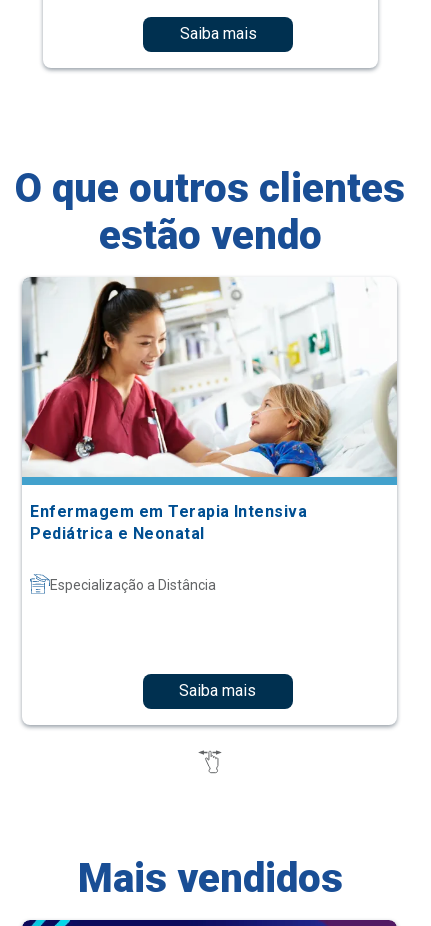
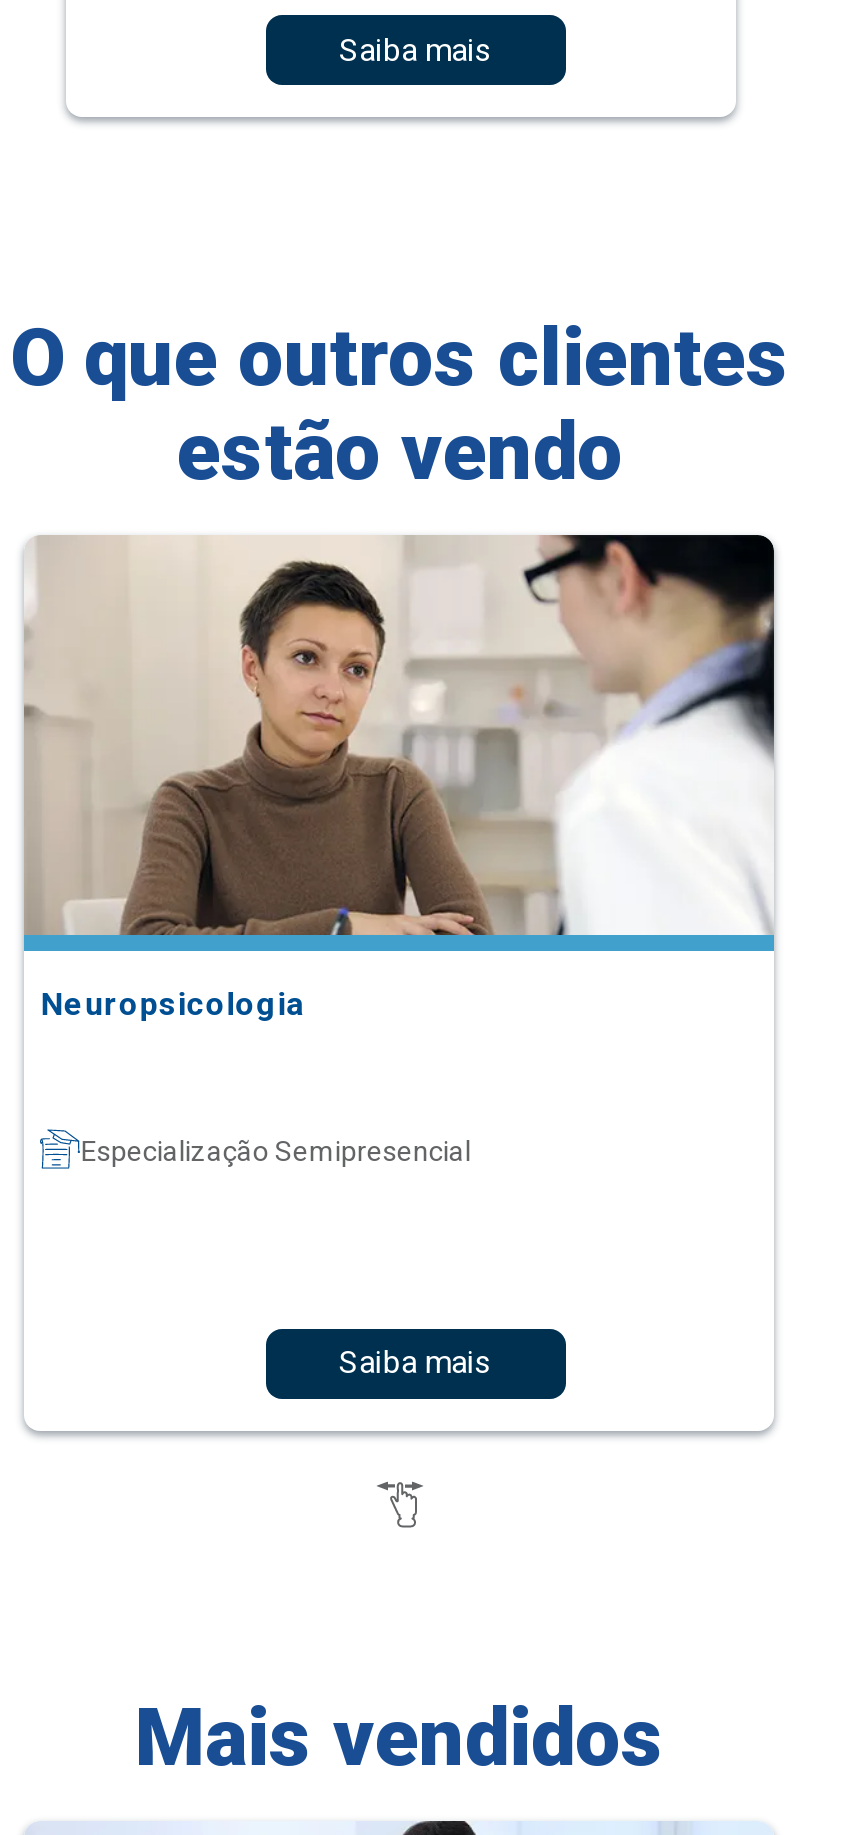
[22,277,398,543] [image] | Enfermagem em Terapia Intensiva | Pediátrica e Neonatal -> [24,533,776,1023] [image] | Neuropsicologia
[50,577,216,593] Especialização a Distância -> [81,1135,471,1167] Especialização Semipresencial

